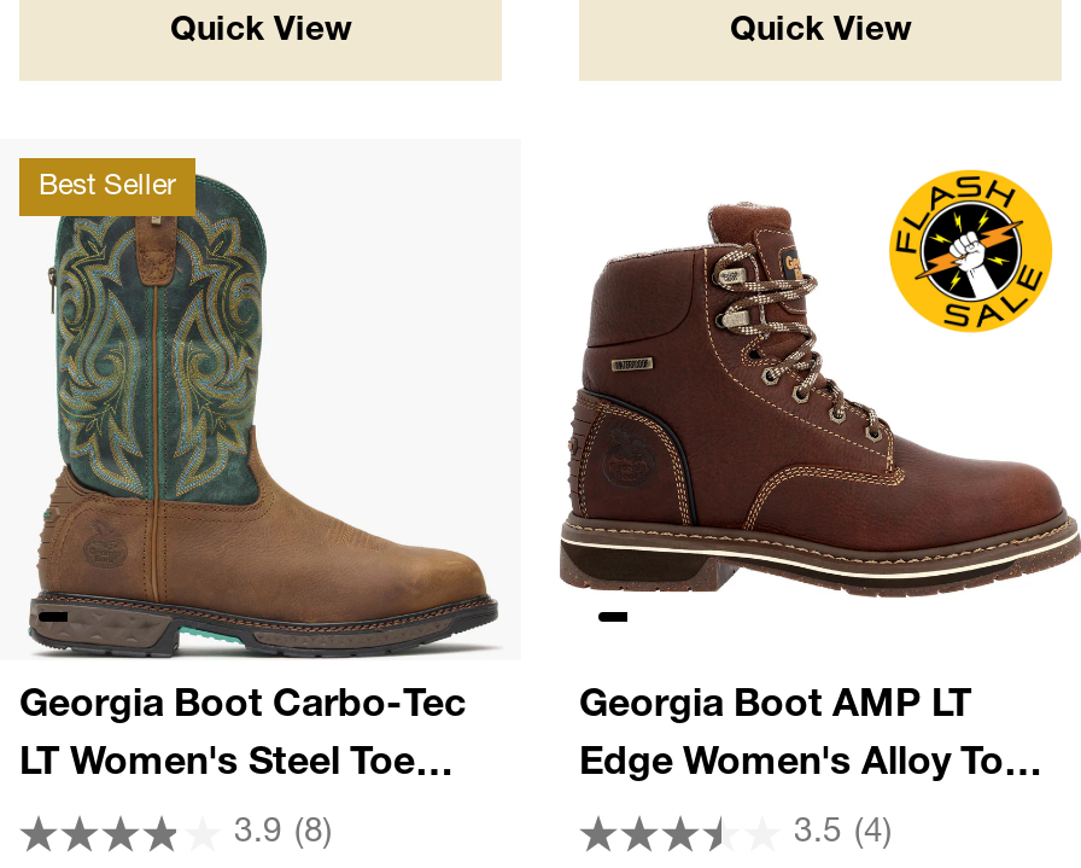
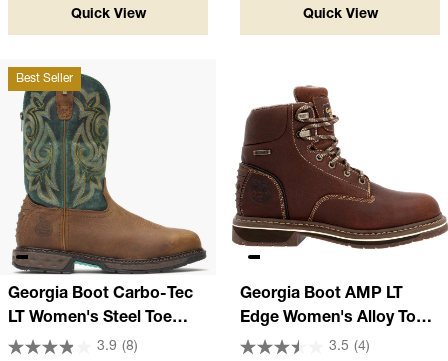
[886,168,1054,334] [image] -> none

